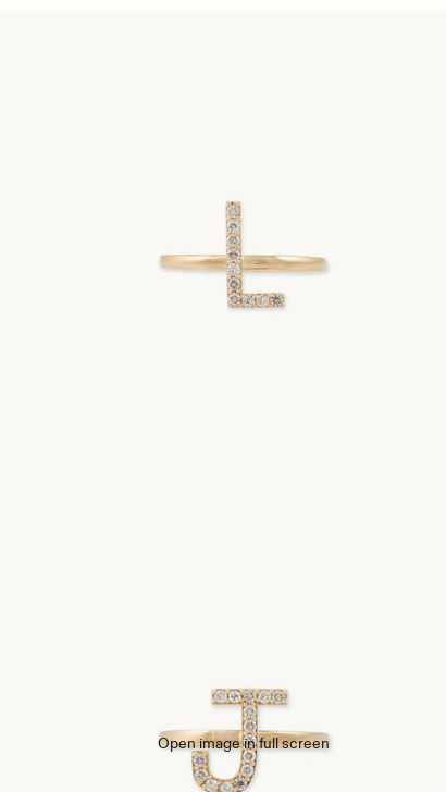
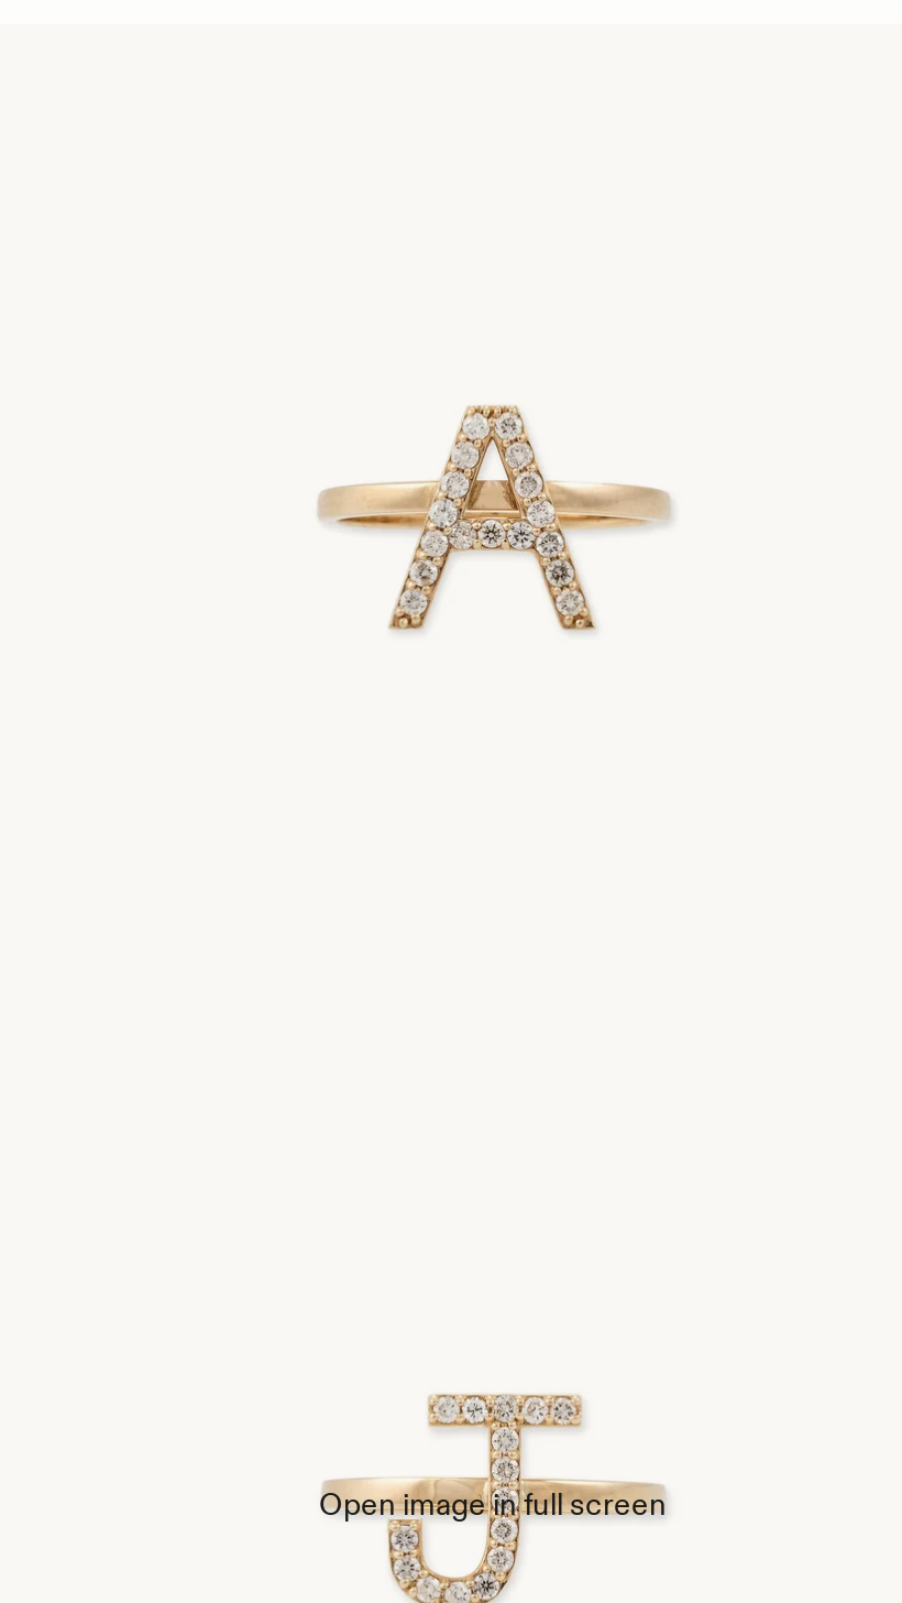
[157,200,333,313] [image] -> [315,403,675,636] [image]

